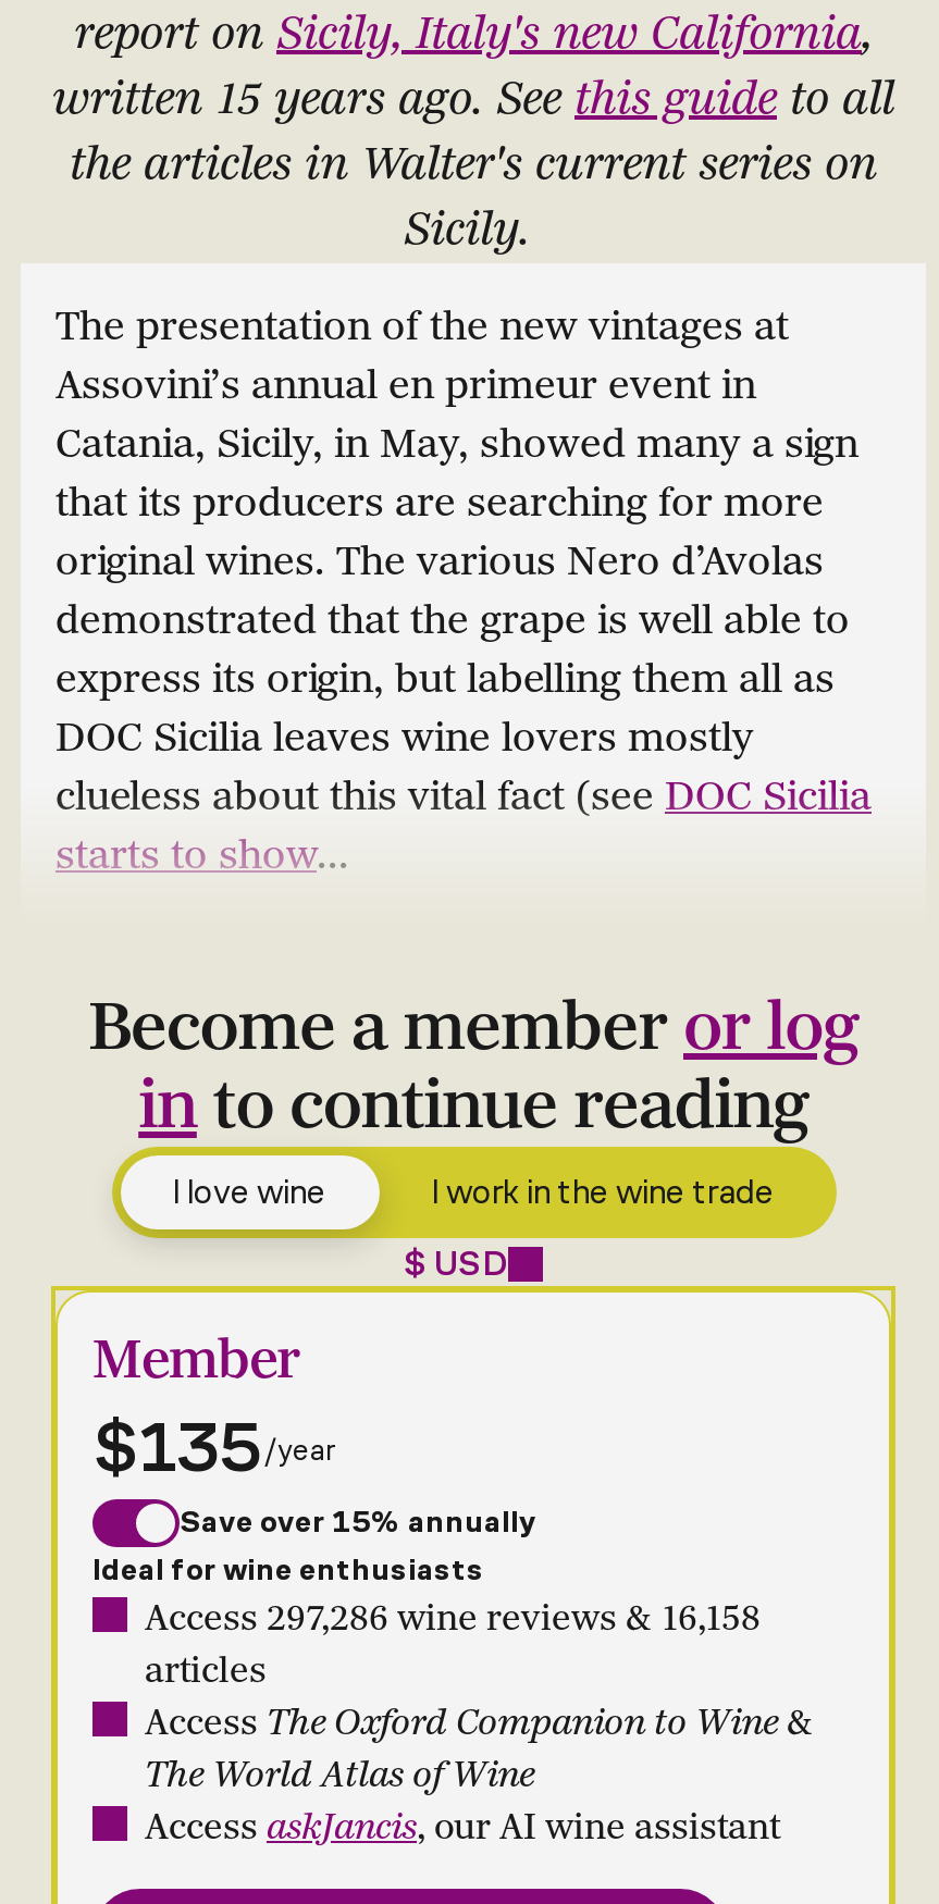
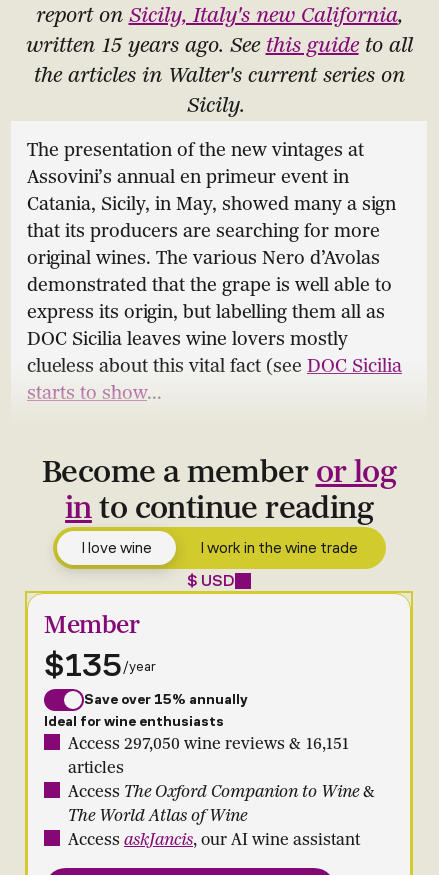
[145,1594,761,1640] Access 297,286 wine reviews & 16,158 -> [68,733,350,754] Access 297,050 wine reviews & 16,151

